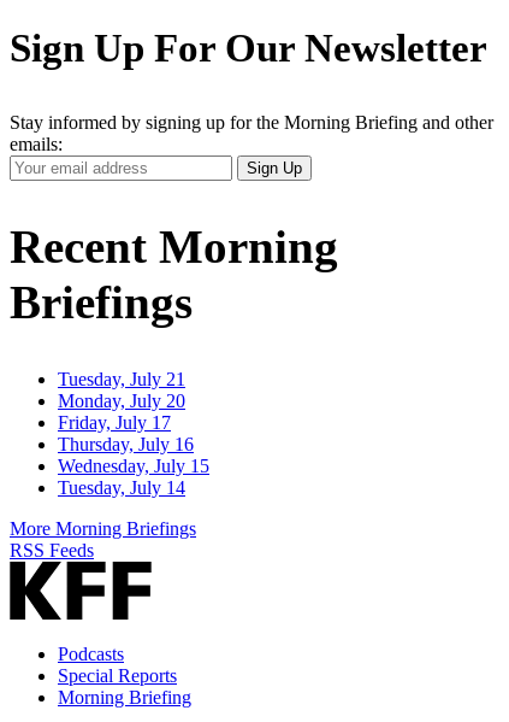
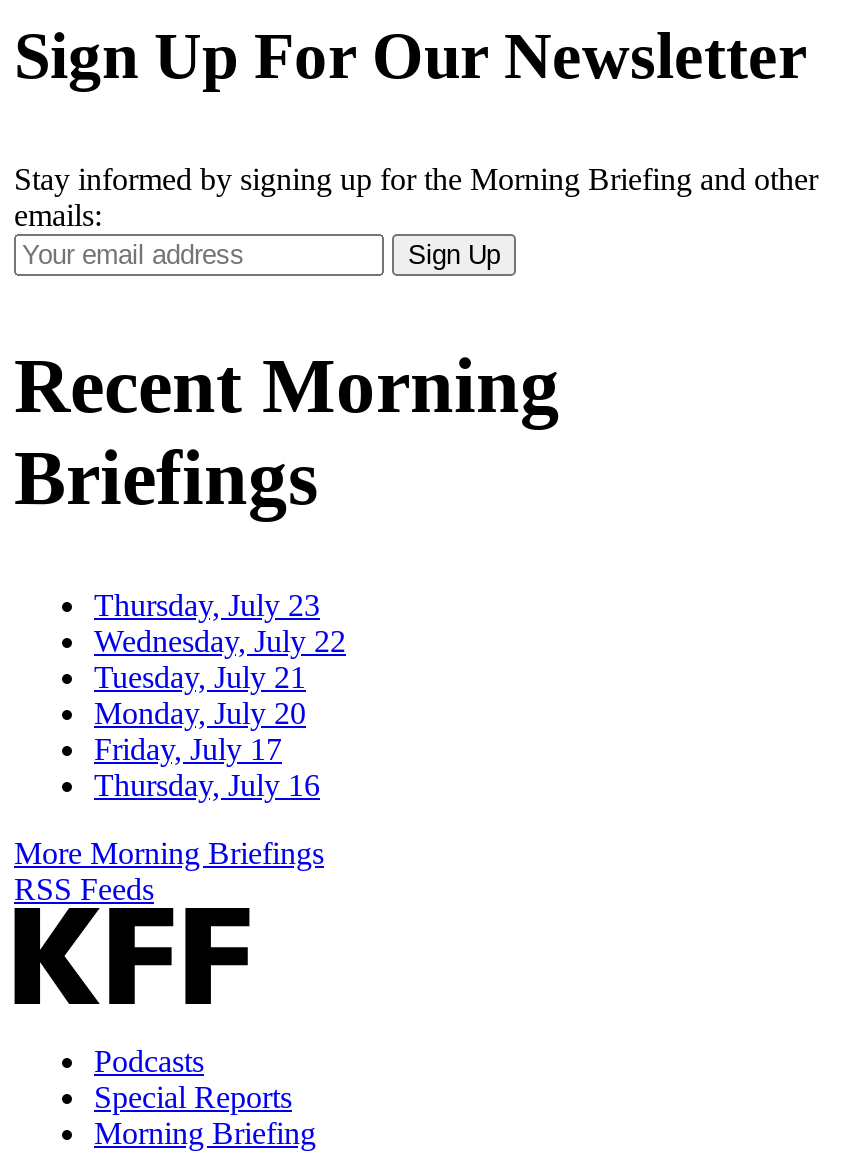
none -> [94,588,346,658] Thursday, July 23 | Wednesday, July 22
moved [58,369,194,454] -> [94,660,320,802]: Tuesday, July 21 | Monday, July 20 | Friday, July 17 | Thursday, July 16
[58,456,209,498] Wednesday, July 15 | Tuesday, July 14 -> none

